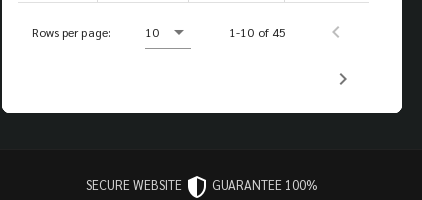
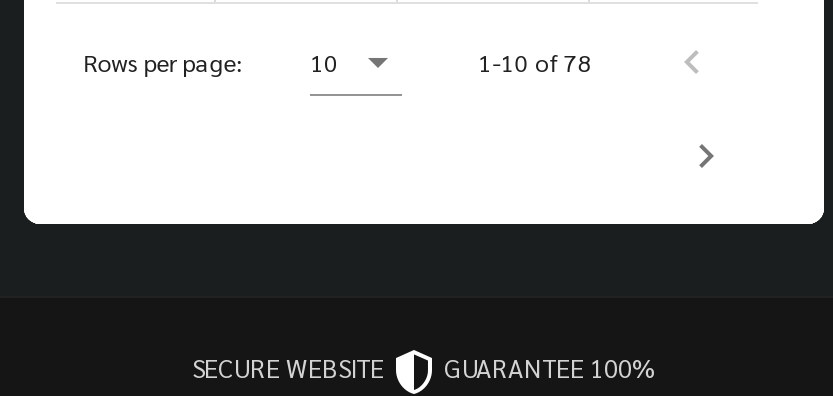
[229,24,286,40] 1-10 of 45 -> [478,46,592,78] 1-10 of 78

